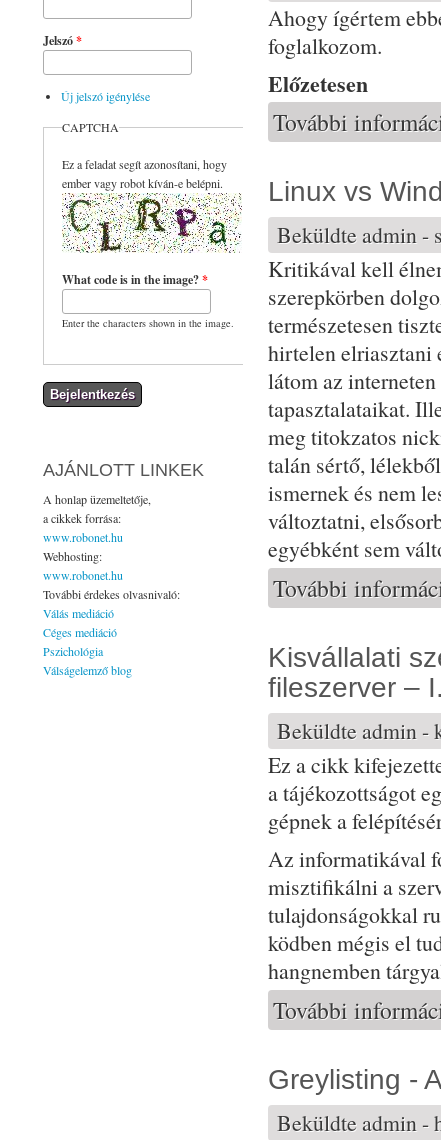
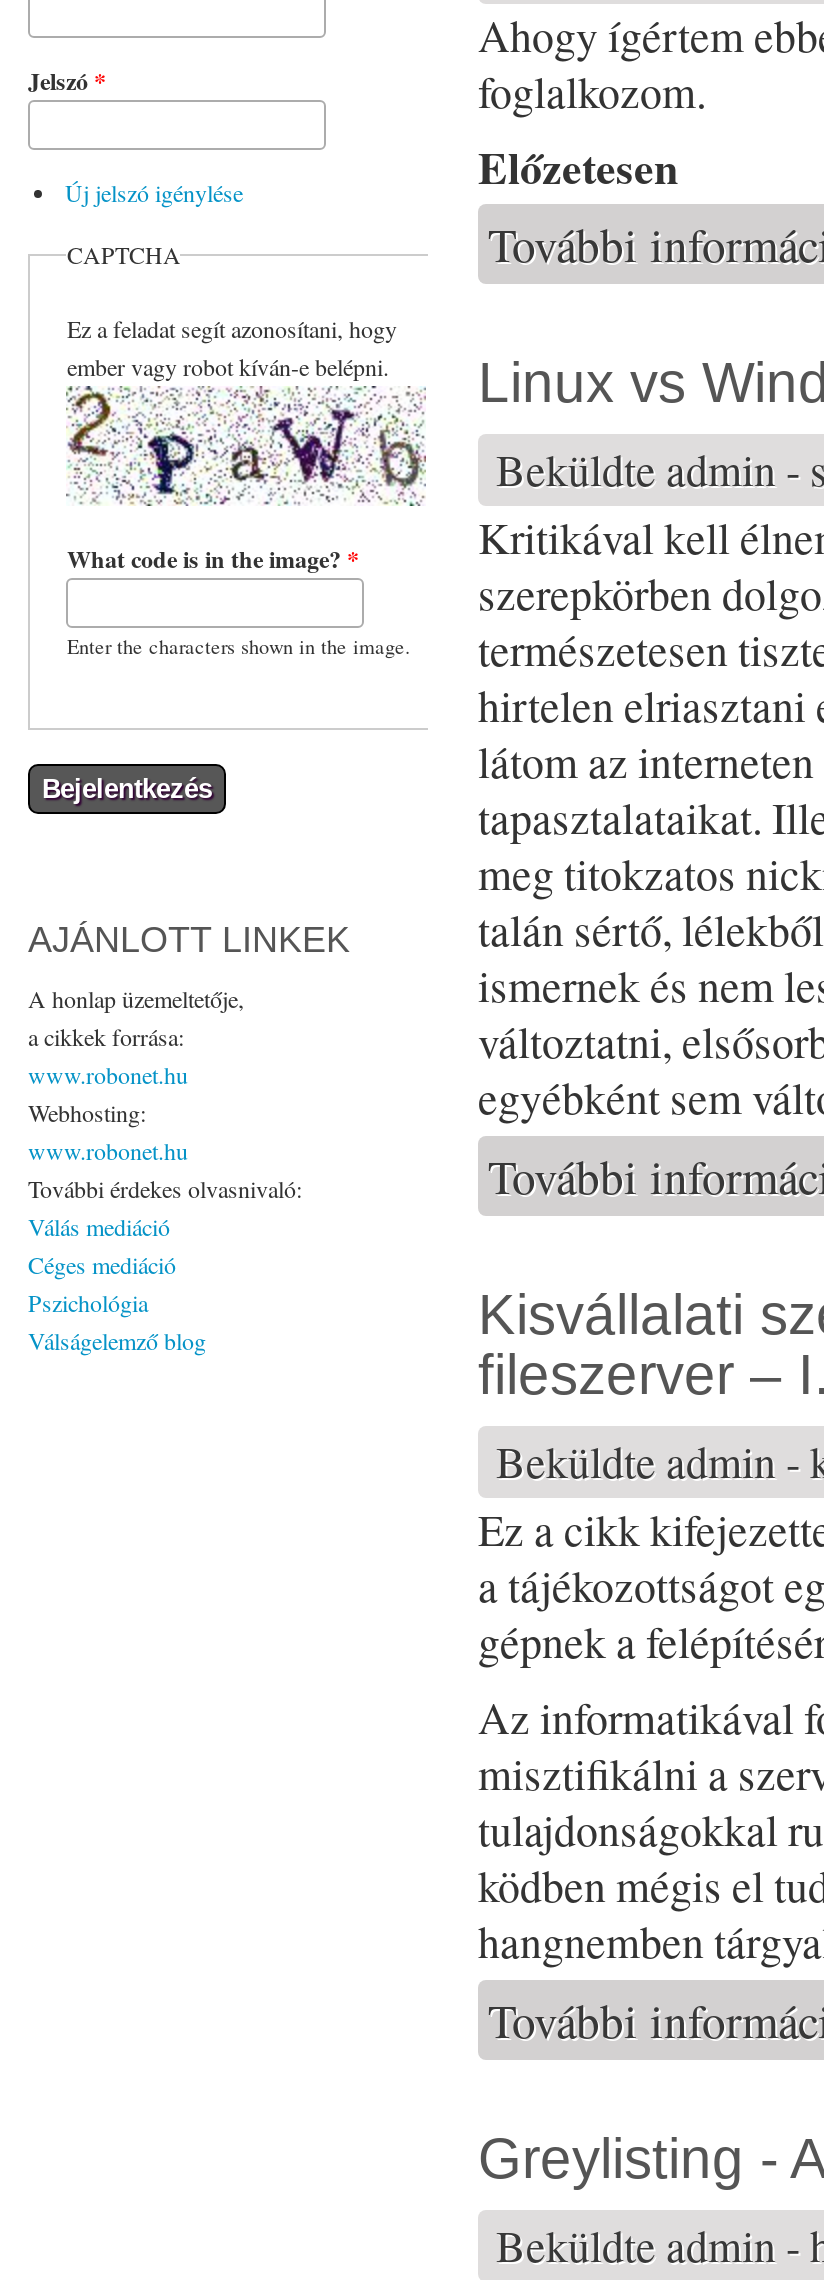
[62,193,242,254] [image] -> [66,386,428,506] [image]

